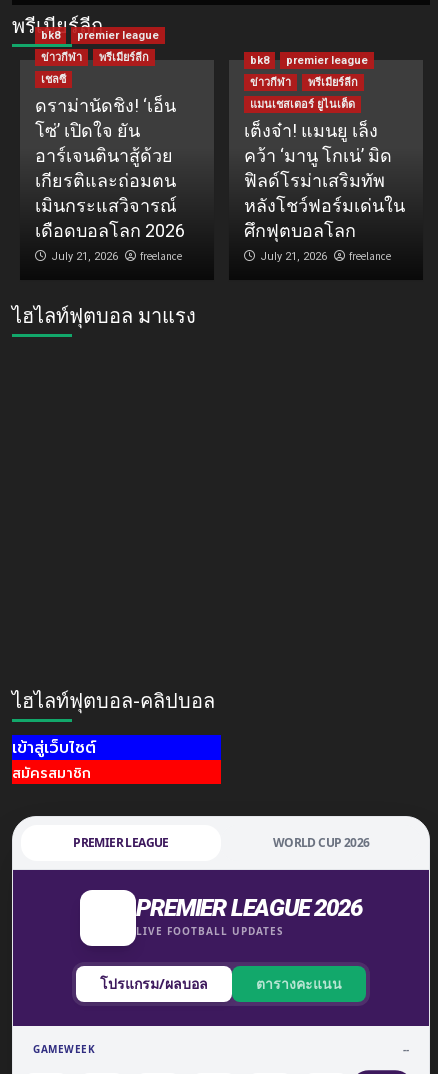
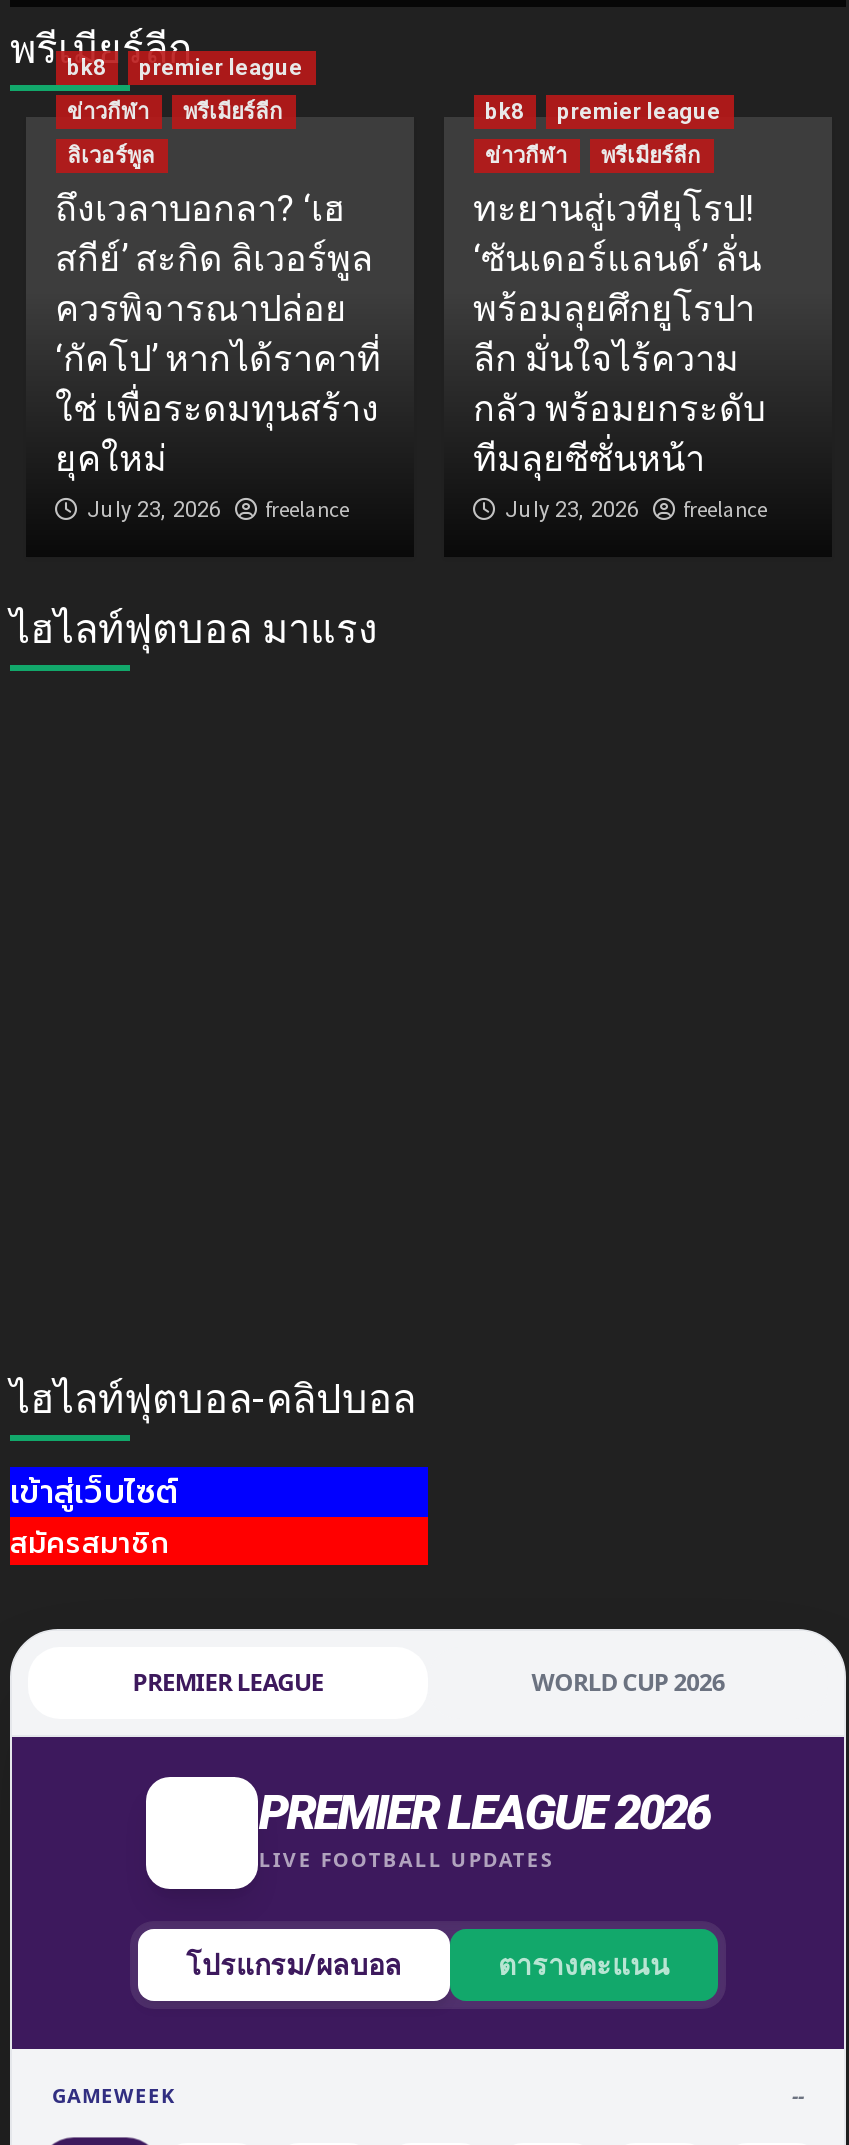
[34,73,184,263] เชลซี | ดราม่านัดชิง! ‘เอ็น | โซ่’ เปิดใจ ยัน | อาร์เจนตินาสู้ด้วย | เกียรติและถ่อมตน | เมินกระแสวิจารณ์ | เดือดบอลโลก 2026 | July 21, 2026 -> [55,142,381,522] ลิเวอร์พูล | ถึงเวลาบอกลา? ‘เฮ | สกีย์’ สะกิด ลิเวอร์พูล | ควรพิจารณาปล่อย | ‘กัคโป’ หากได้ราคาที่ | ใช่ เพื่อระดมทุนสร้าง | ยุคใหม่ | July 23, 2026
[243,98,404,263] แมนเชสเตอร์ ยูไนเต็ด | เต็งจ๋า! แมนยู เล็ง | คว้า ‘มานู โกเน่’ มิด | ฟิลด์โรม่าเสริมทัพ | หลังโชว์ฟอร์มเด่นใน | ศึกฟุตบอลโลก | July 21, 2026 -> [473,186,765,522] ทะยานสู่เวทียุโรป! | ‘ซันเดอร์แลนด์’ ลั่น | พร้อมลุยศึกยูโรปา | ลีก มั่นใจไร้ความ | กลัว พร้อมยกระดับ | ทีมลุยซีซั่นหน้า | July 23, 2026

